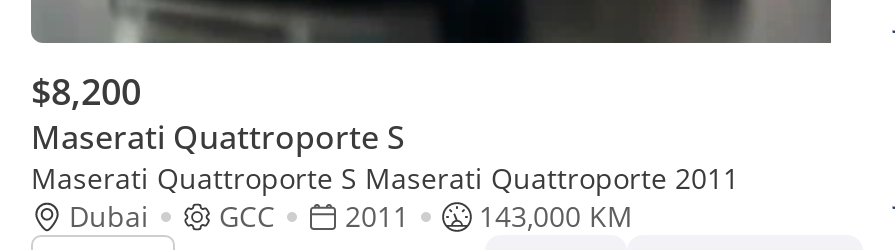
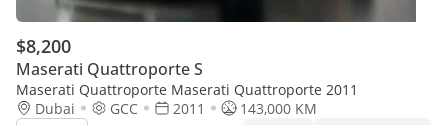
[31,160,739,198] Maserati Quattroporte S Maserati Quattroporte 2011 -> [16,80,358,99] Maserati Quattroporte Maserati Quattroporte 2011

